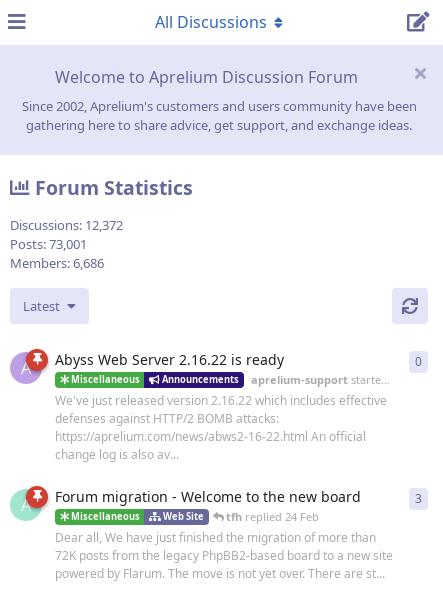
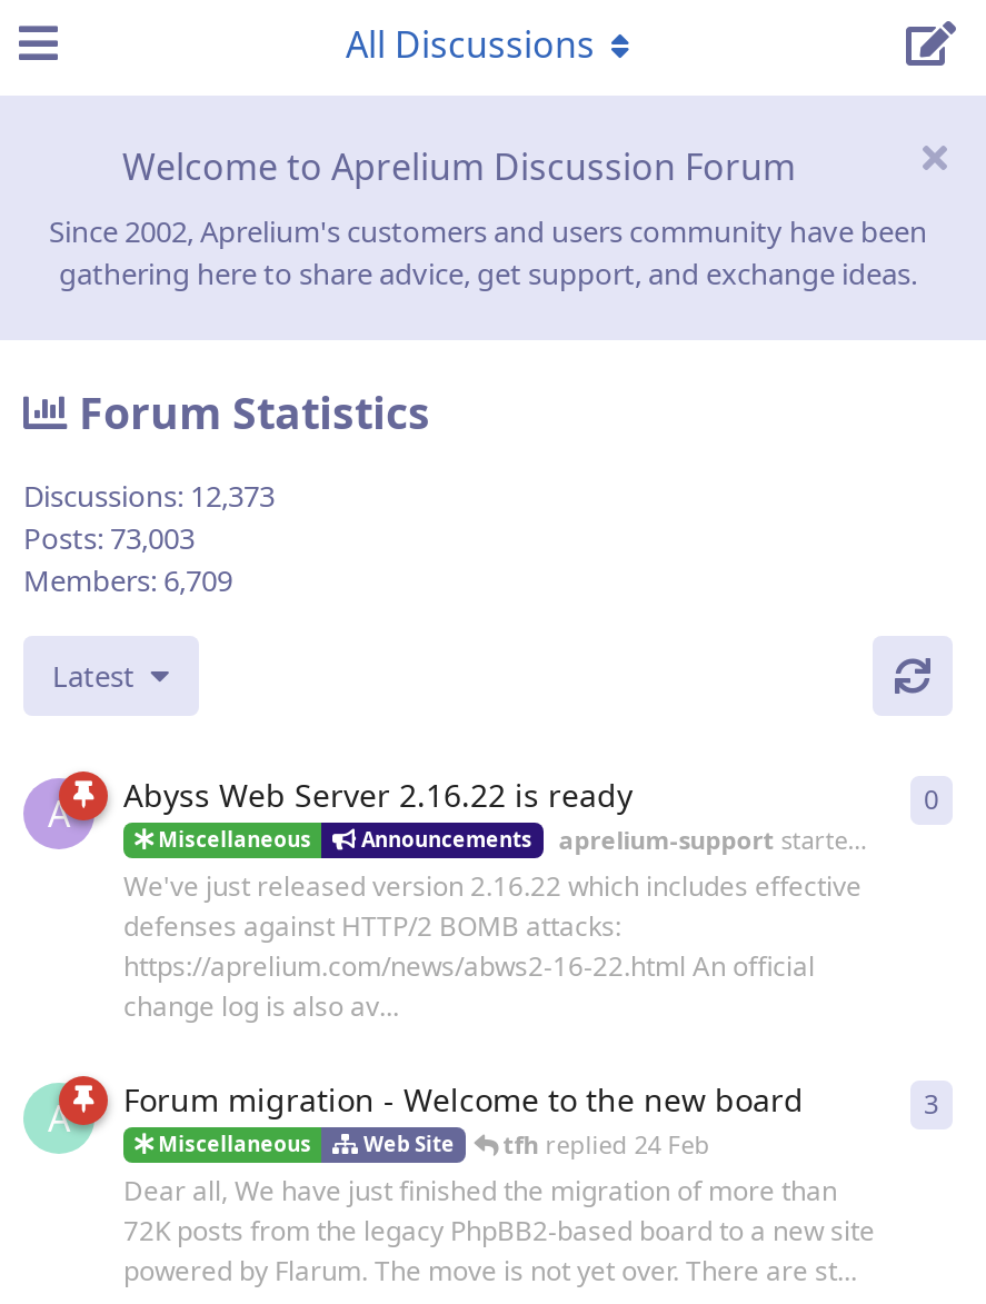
[10,216,123,234] Discussions: 12,372 -> [23,476,275,516] Discussions: 12,373
[10,235,87,253] Posts: 73,001 -> [23,518,195,559] Posts: 73,003
[10,254,104,272] Members: 6,686 -> [23,561,232,601] Members: 6,709

